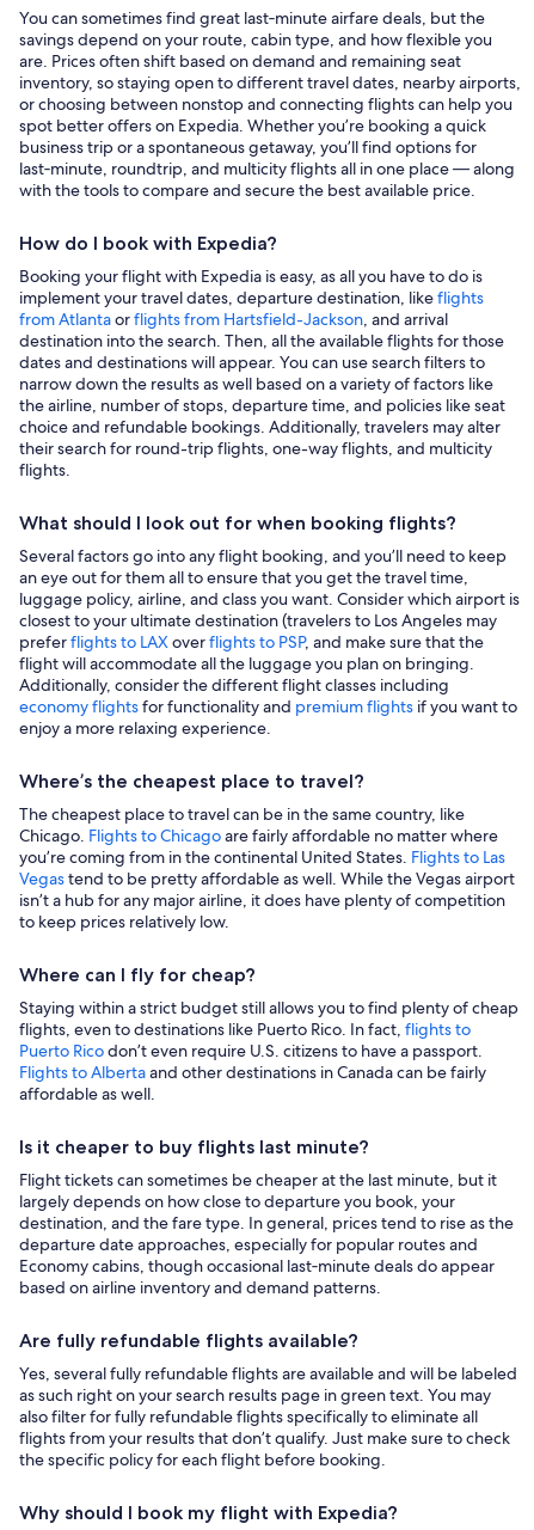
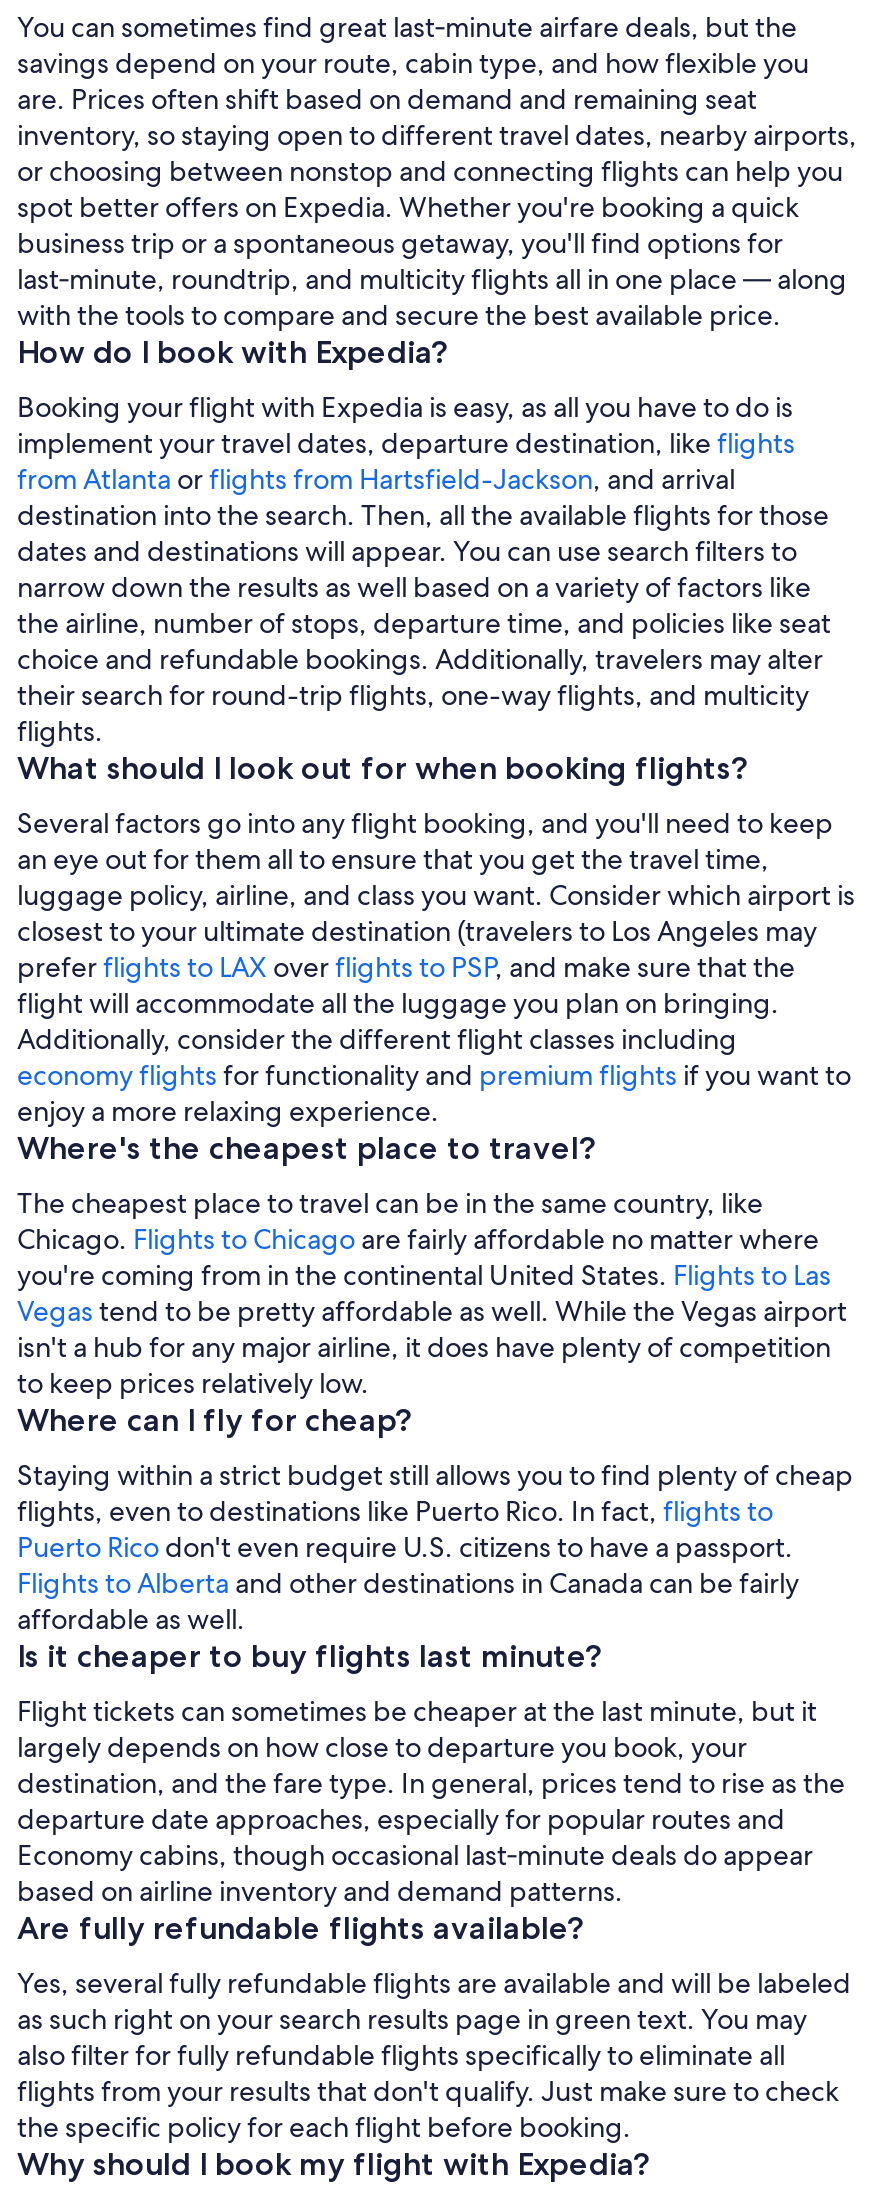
[19,115,486,136] spot better offers on Expedia. Whether you’re booking a quick -> [17,189,799,225] spot better offers on Expedia. Whether you're booking a quick
[19,136,477,158] business trip or a spontaneous getaway, you’ll find options for -> [17,225,783,261] business trip or a spontaneous getaway, you'll find options for
[19,545,507,566] Several factors go into any flight booking, and you’ll need to keep -> [17,805,833,841] Several factors go into any flight booking, and you'll need to keep
[19,770,364,792] Where’s the cheapest place to travel? -> [17,1129,597,1167] Where's the cheapest place to travel?
[19,846,505,868] you’re coming from in the continental United States. Flights to Las -> [17,1257,831,1293] you're coming from in the continental United States. Flights to Las
[19,889,505,911] isn’t a hub for any major airline, it does have plenty of competition -> [17,1329,831,1365] isn't a hub for any major airline, it does have plenty of competition
[19,1040,483,1061] Puerto Rico don’t even require U.S. citizens to have a passport. -> [17,1529,793,1565] Puerto Rico don't even require U.S. citizens to have a passport.
[19,1427,510,1449] flights from your results that don’t qualify. Just make sure to check -> [17,2073,839,2109] flights from your results that don't qualify. Just make sure to check

